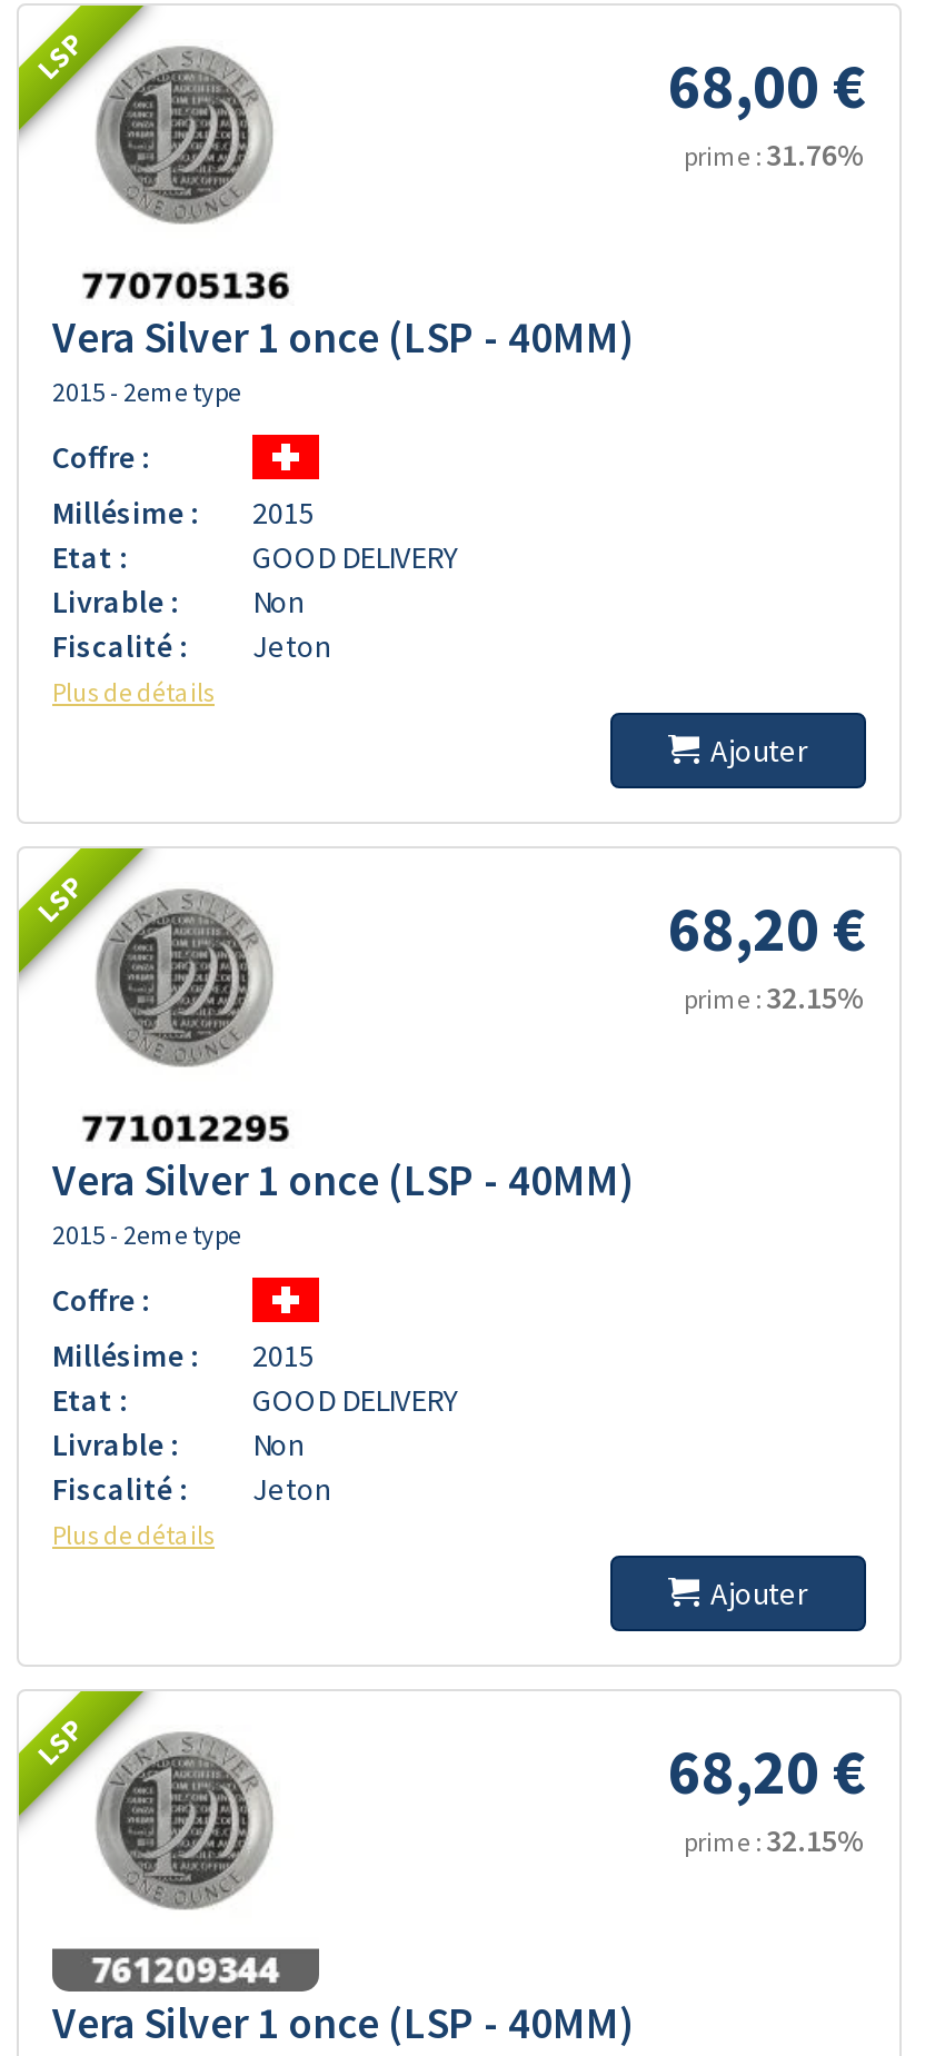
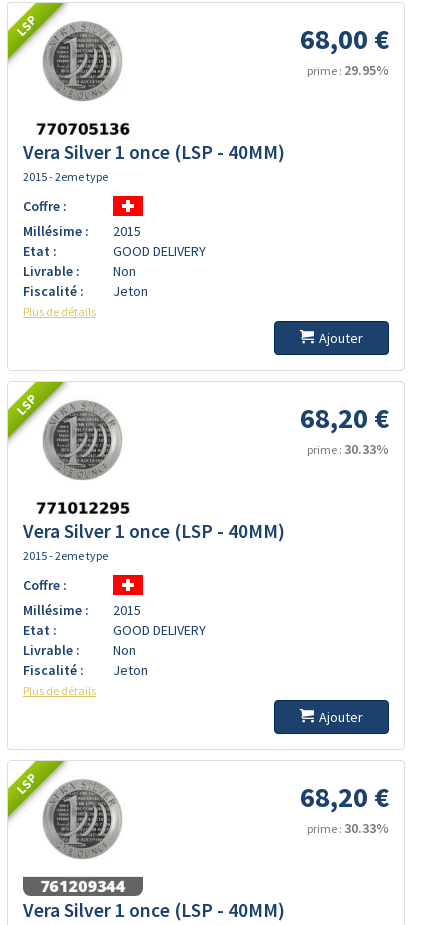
[684,135,866,175] prime :31.76% -> [307,61,389,79] prime :29.95%
[684,977,866,1017] prime :32.15% -> [307,440,389,458] prime :30.33%
[684,1820,866,1860] prime :32.15% -> [307,819,389,837] prime :30.33%

